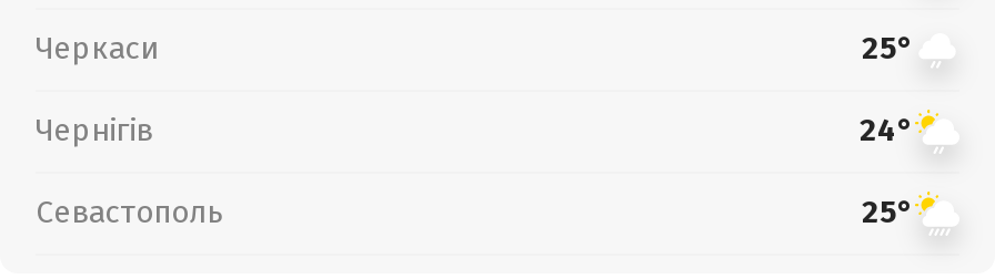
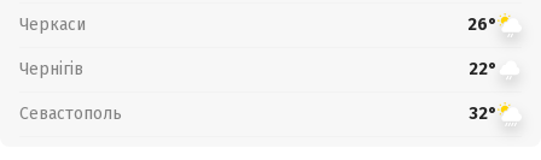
[862,30,915,68] 25° -> [467,14,498,35] 26°
[860,112,915,149] 24° -> [469,59,498,79] 22°
[862,194,915,231] 25° -> [469,103,498,124] 32°

